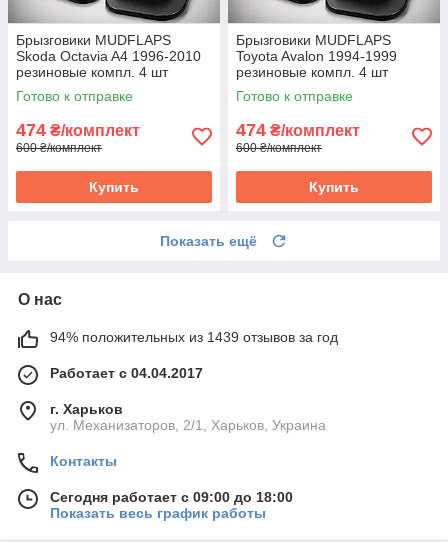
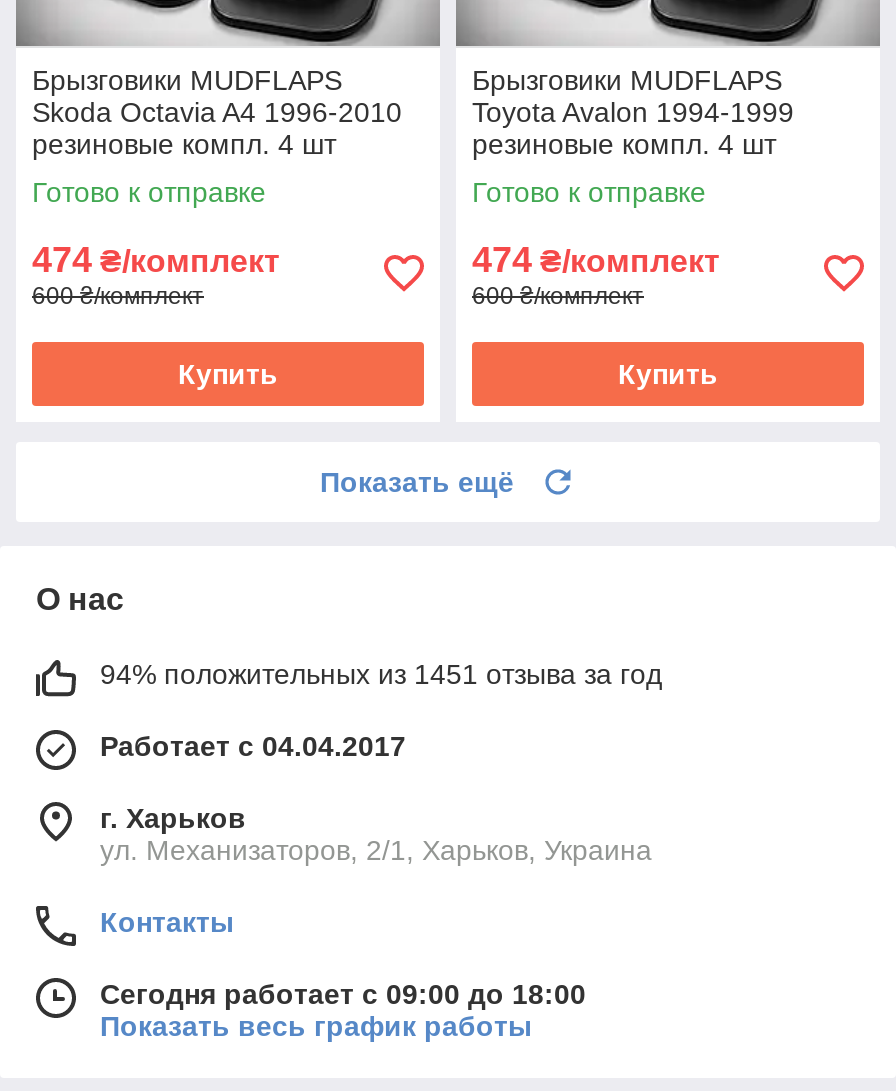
[50,329,338,345] 94% положительных из 1439 отзывов за год -> [100,658,662,690] 94% положительных из 1451 отзыва за год

